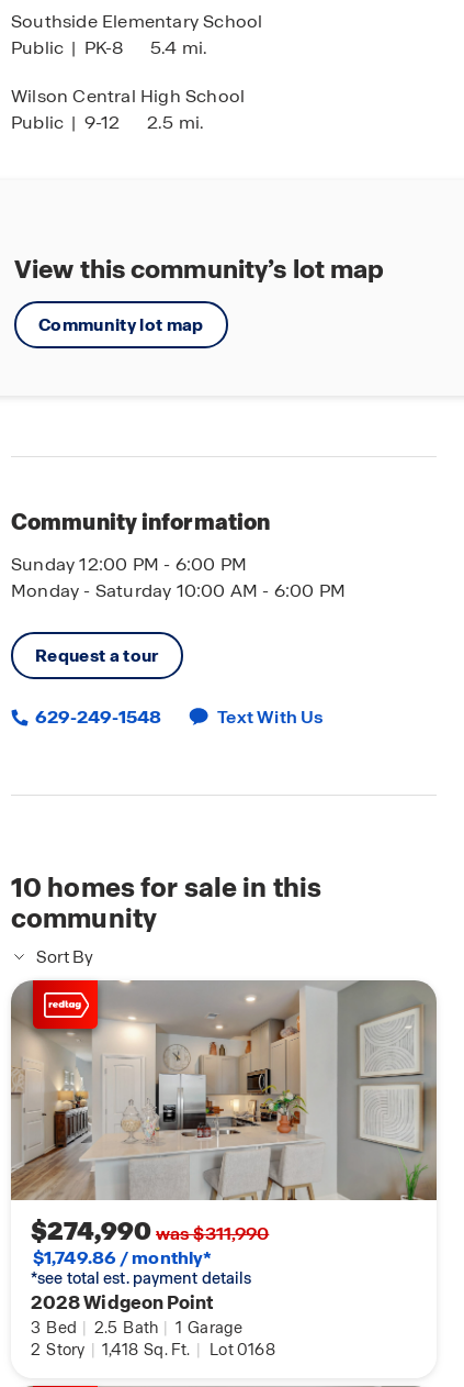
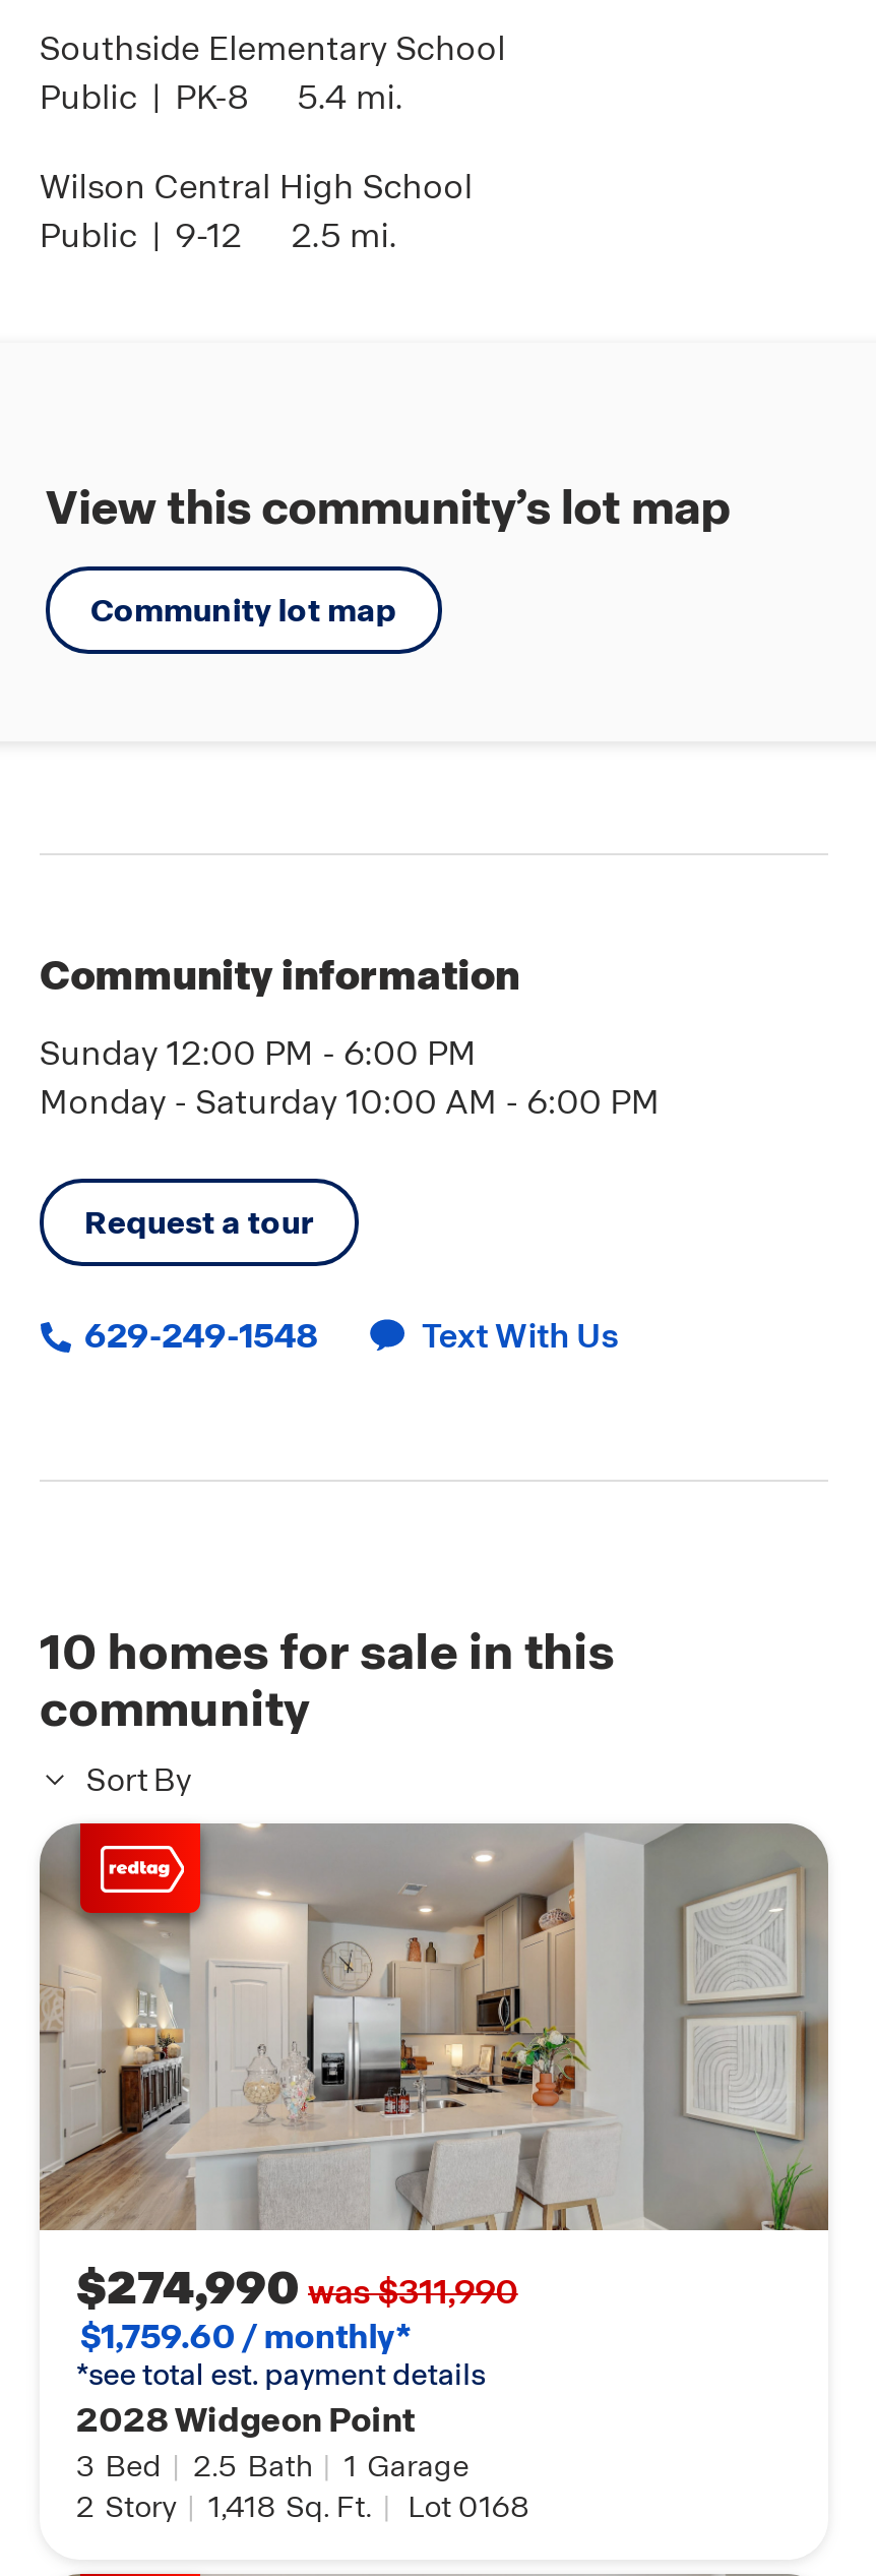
[33,1247,212,1270] $1,749.86 / monthly* -> [80,2316,412,2359] $1,759.60 / monthly*

